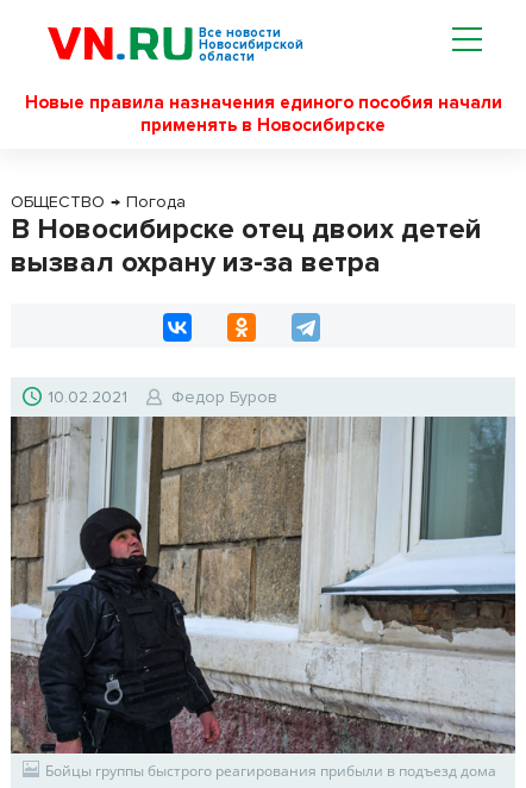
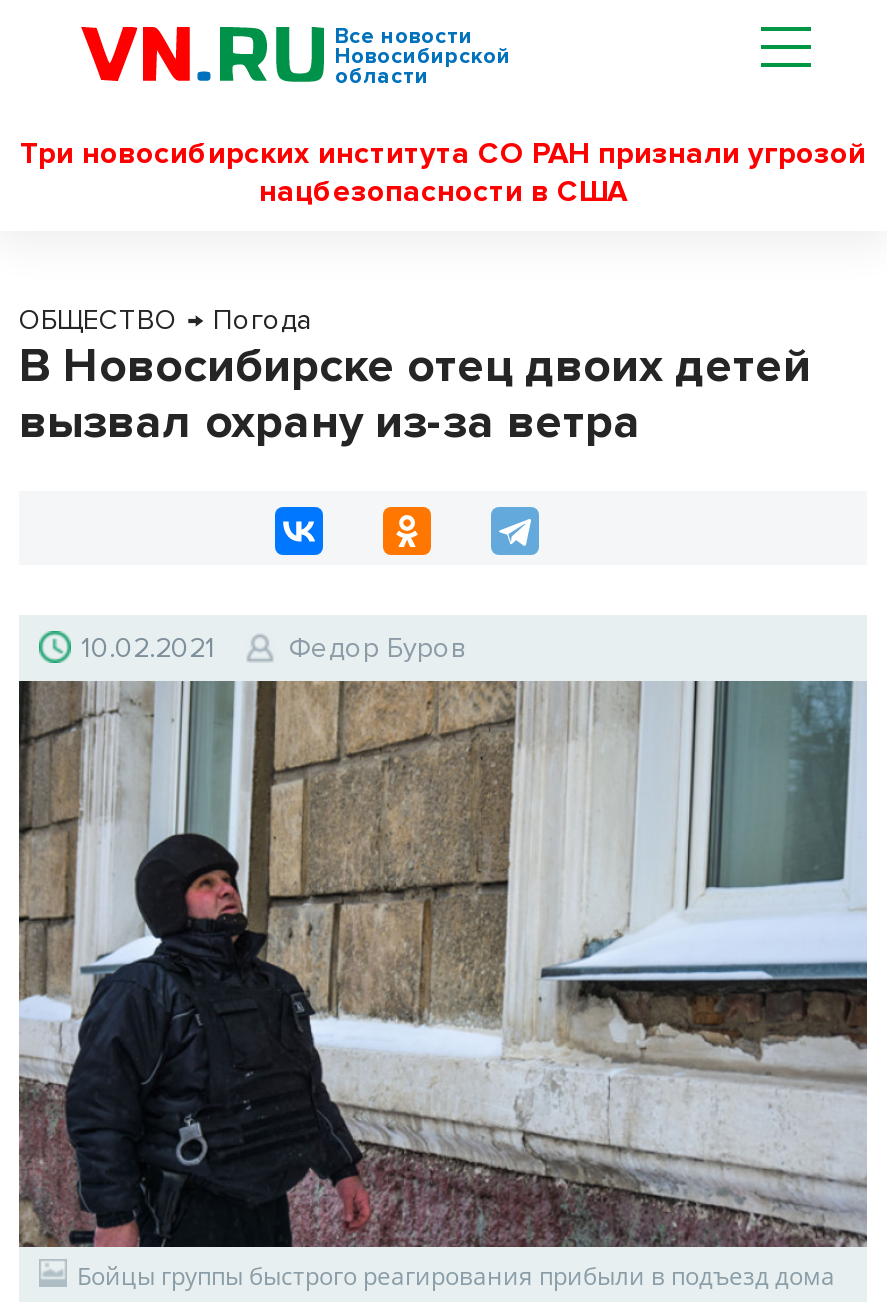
[24,92,502,136] Новые правила назначения единого пособия начали | применять в Новосибирске -> [20,135,866,209] Три новосибирских института СО РАН признали угрозой | нацбезопасности в США

